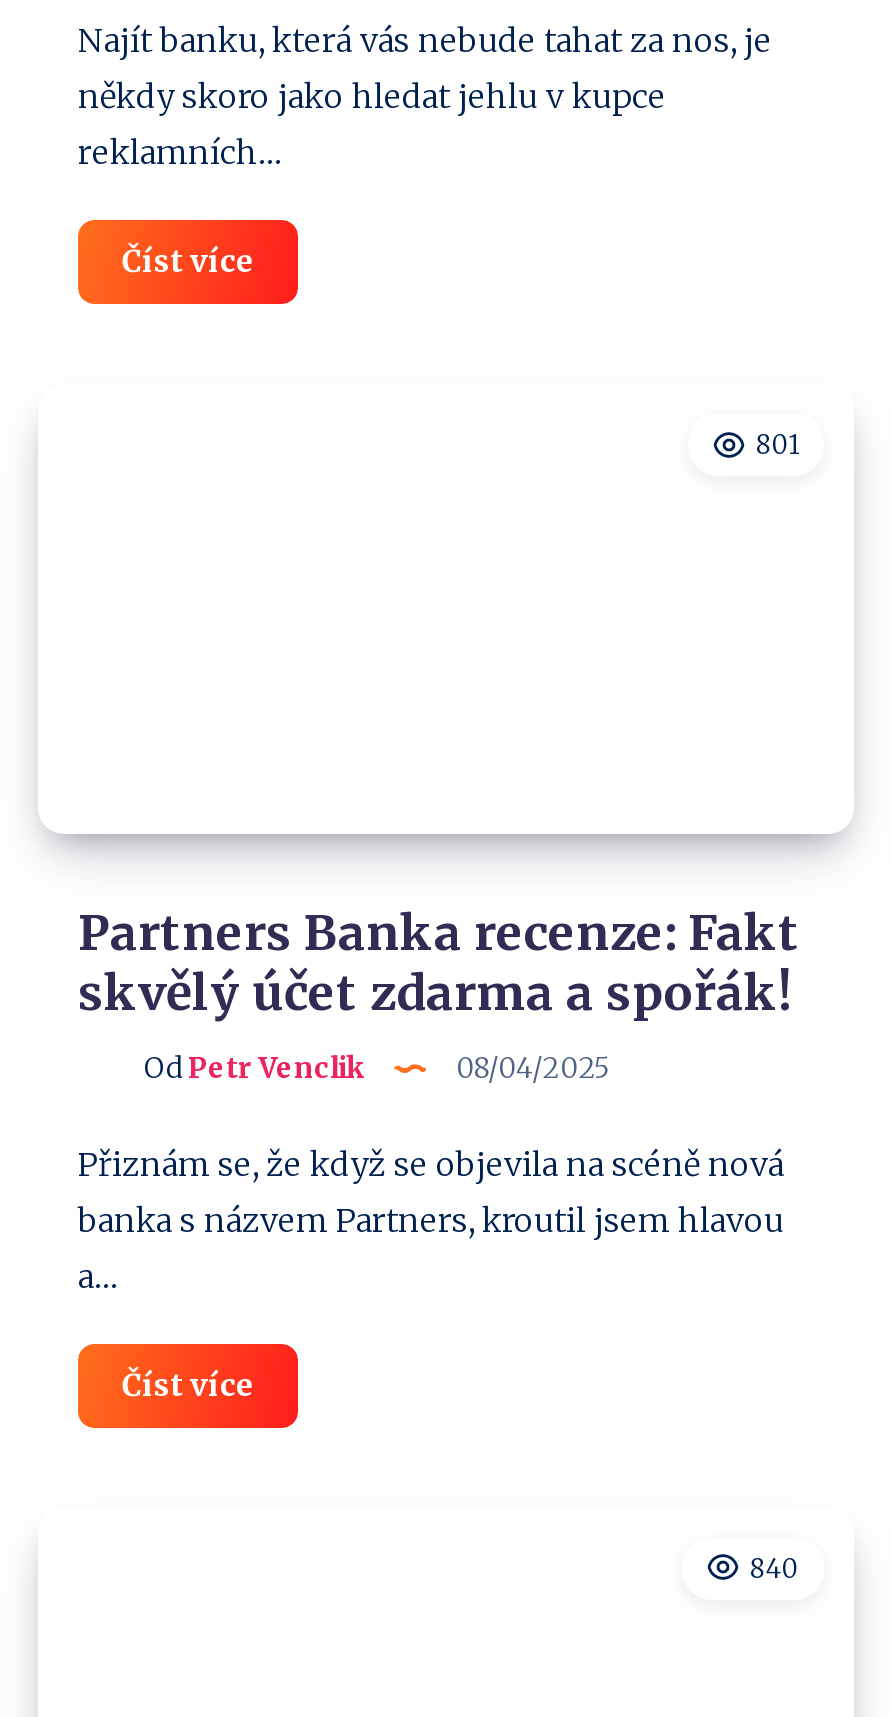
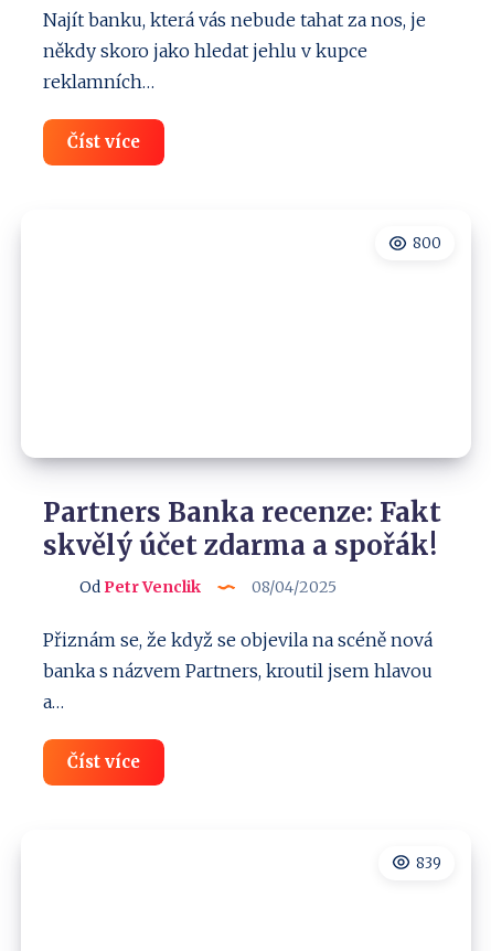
[750,428,800,462] 801 -> [409,234,441,253] 800
[744,1552,800,1586] 840 -> [413,854,441,872] 839

